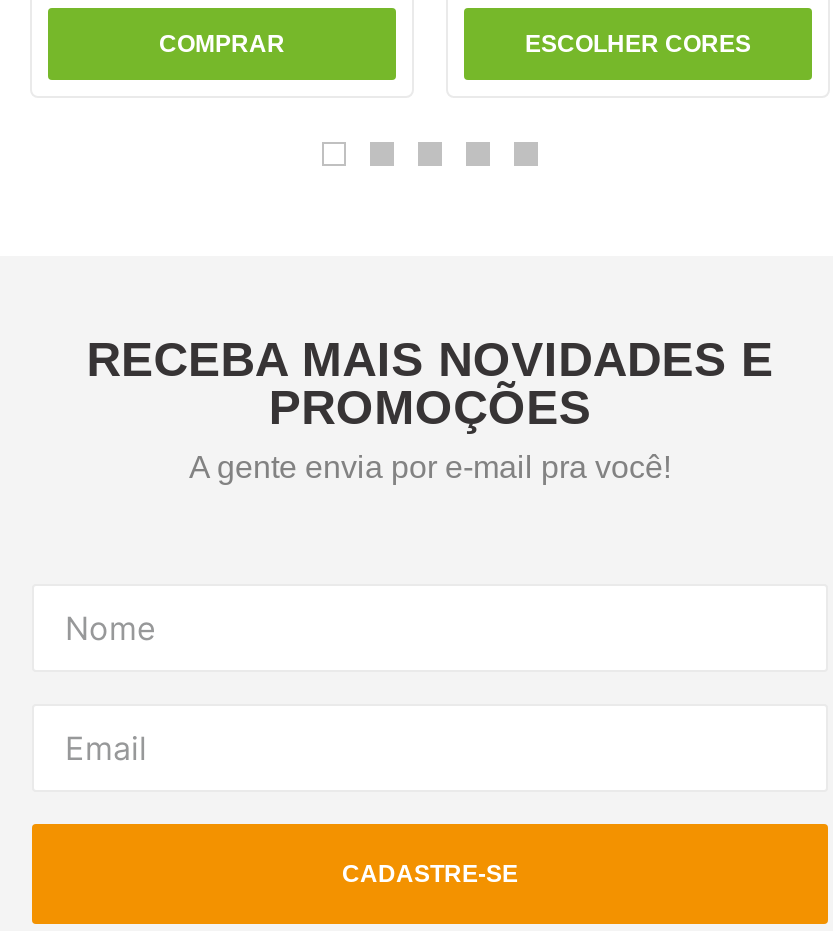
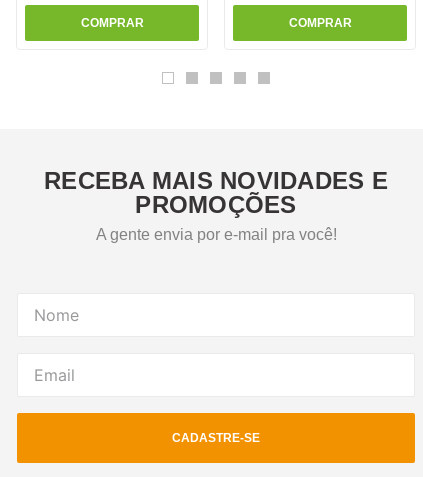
[525,30,751,58] ESCOLHER CORES -> [288,16,351,30] COMPRAR

